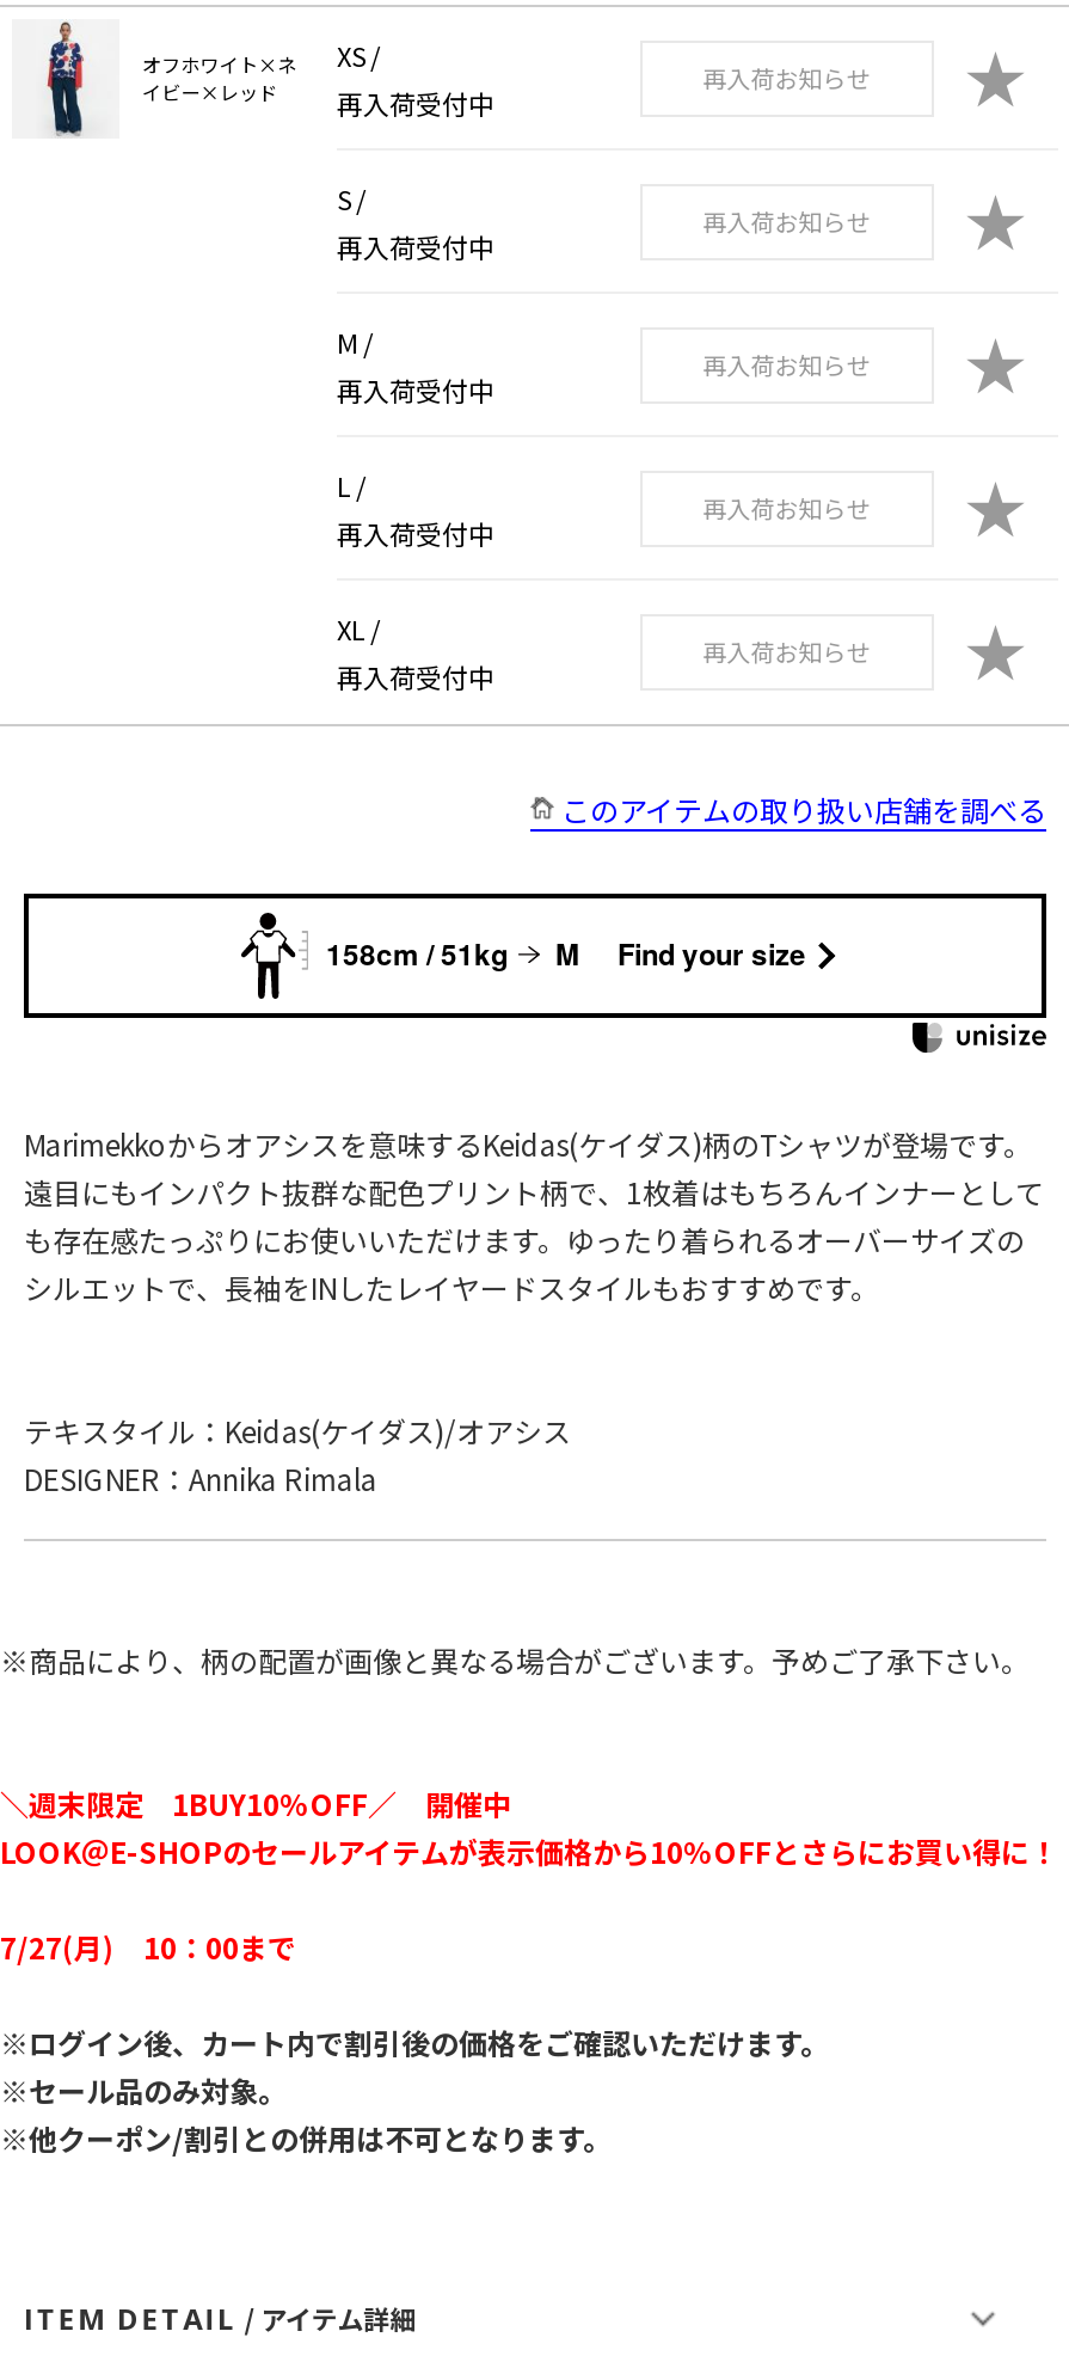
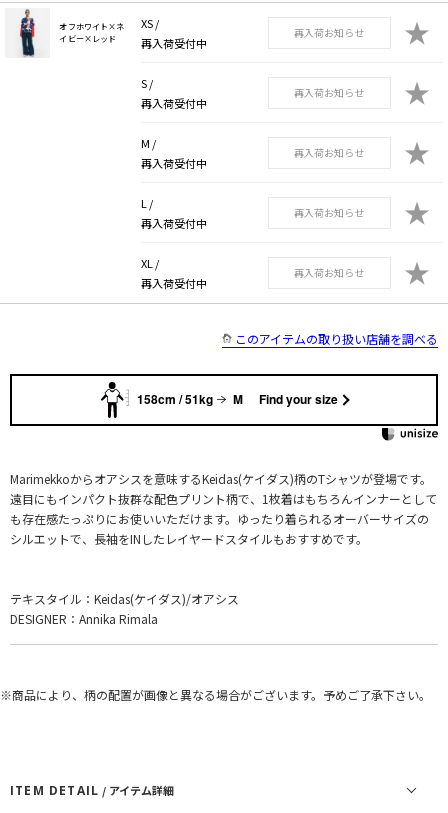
[0,1781,1058,2157] ＼週末限定 1BUY10%OFF／ 開催中 | LOOK＠E-SHOPのセールアイテムが表示価格から10%OFFとさらにお買い得に！ | 7/27(月) 10：00まで | ※ログイン後、カート内で割引後の価格をご確認いただけます。 | ※セール品のみ対象。 | ※他クーポン/割引との併用は不可となります。 -> none

